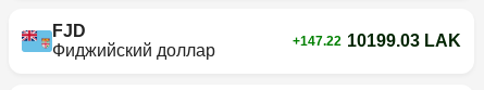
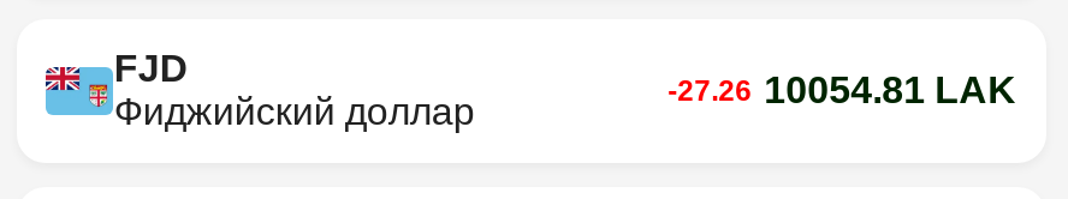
[292,31,461,50] +147.22 10199.03 LAK -> [668,69,1017,110] -27.26 10054.81 LAK

